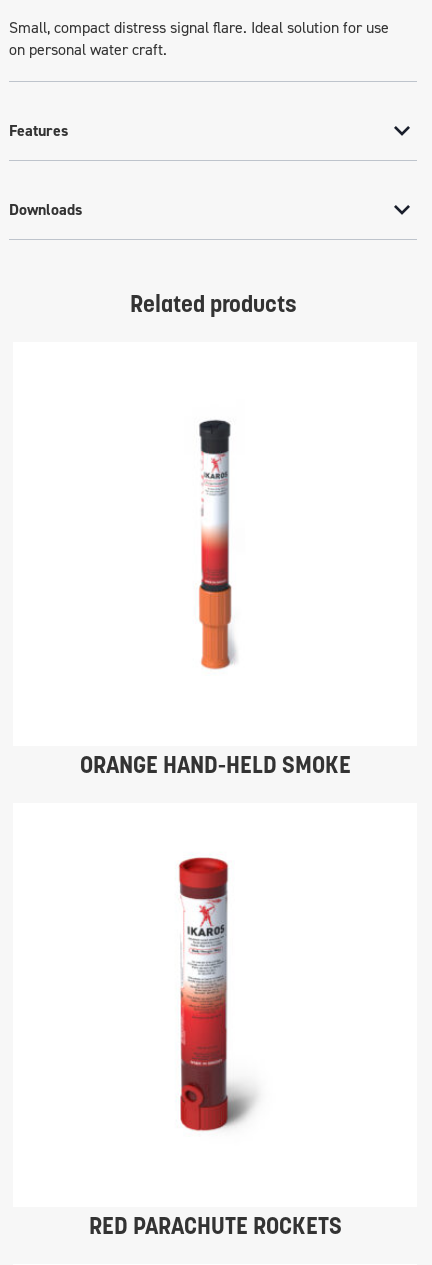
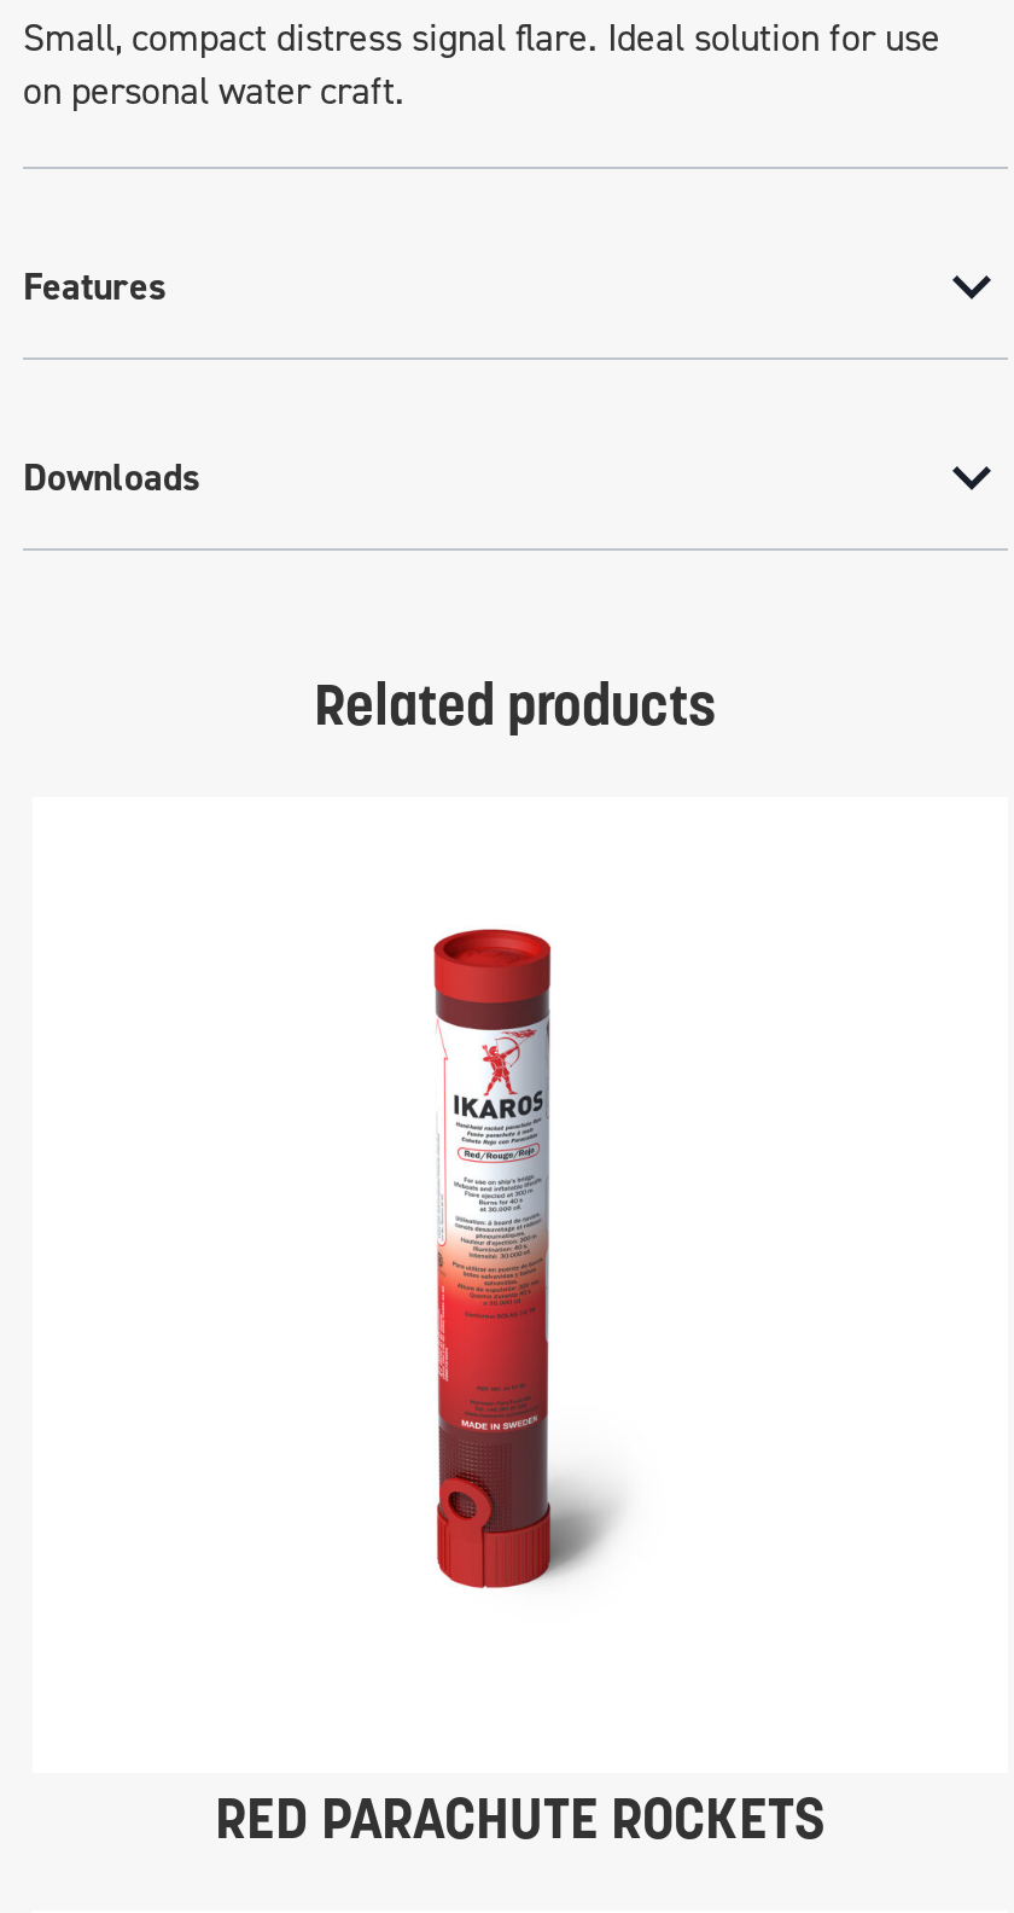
[198,419,236,669] [image] -> none
[79,755,350,779] ORANGE HAND-HELD SMOKE -> none

